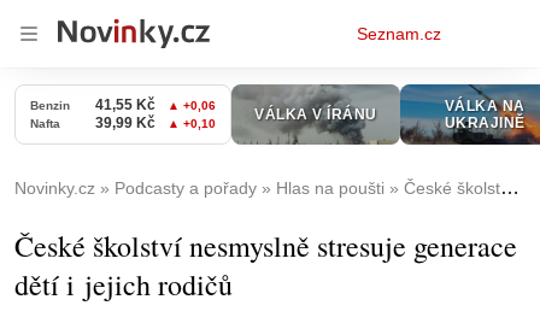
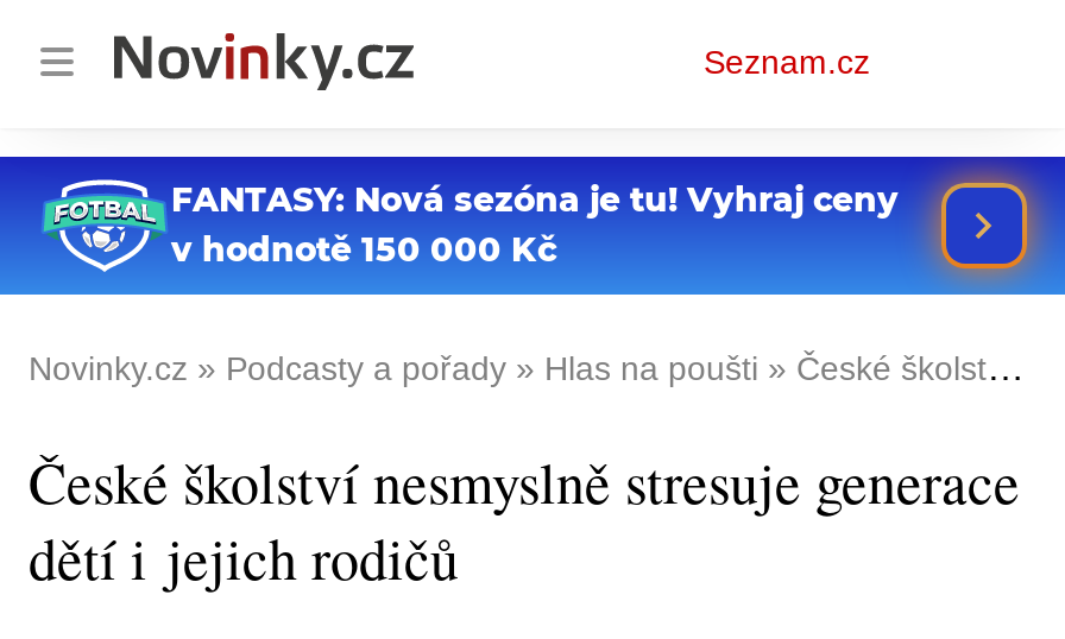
[4,82,536,151] [image] -> [7,154,1058,297] [image]

